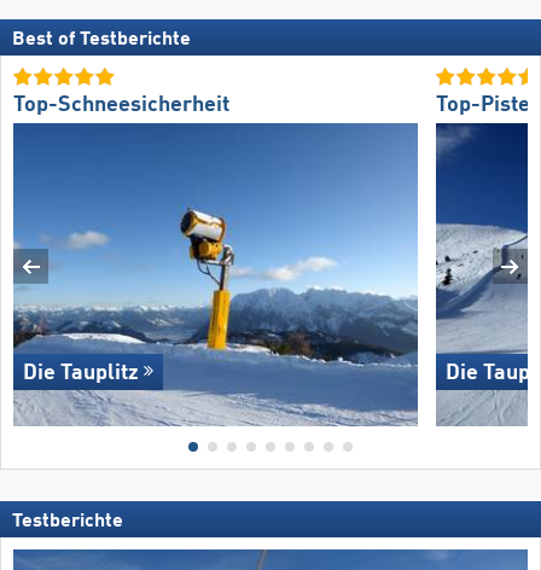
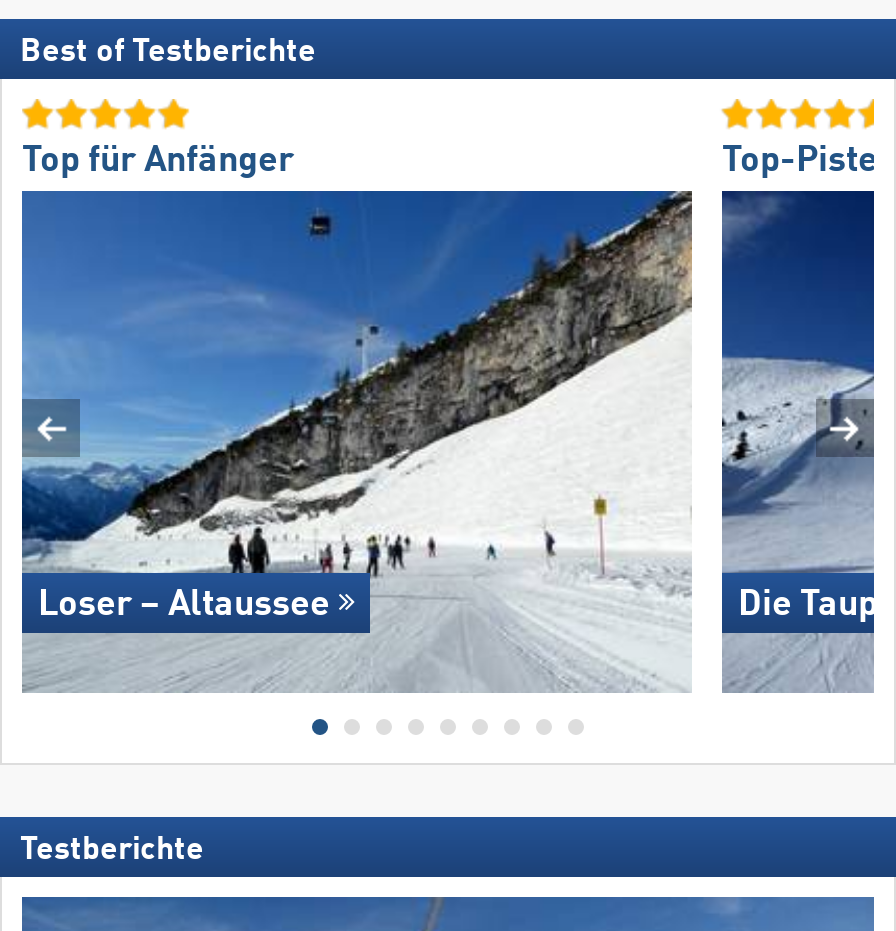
[13,94,229,116] Top-Schneesicherheit -> [22,143,294,179] Top für Anfänger
[12,123,419,425] [image] | Die Tauplitz -> [20,189,694,691] [image] | Loser – Altaussee

